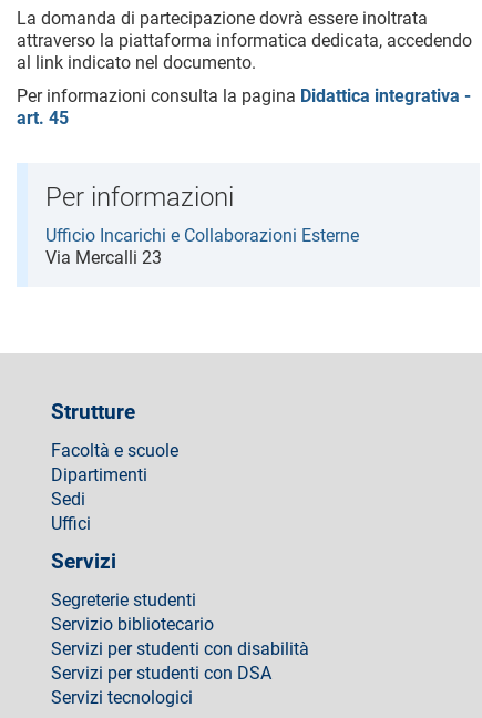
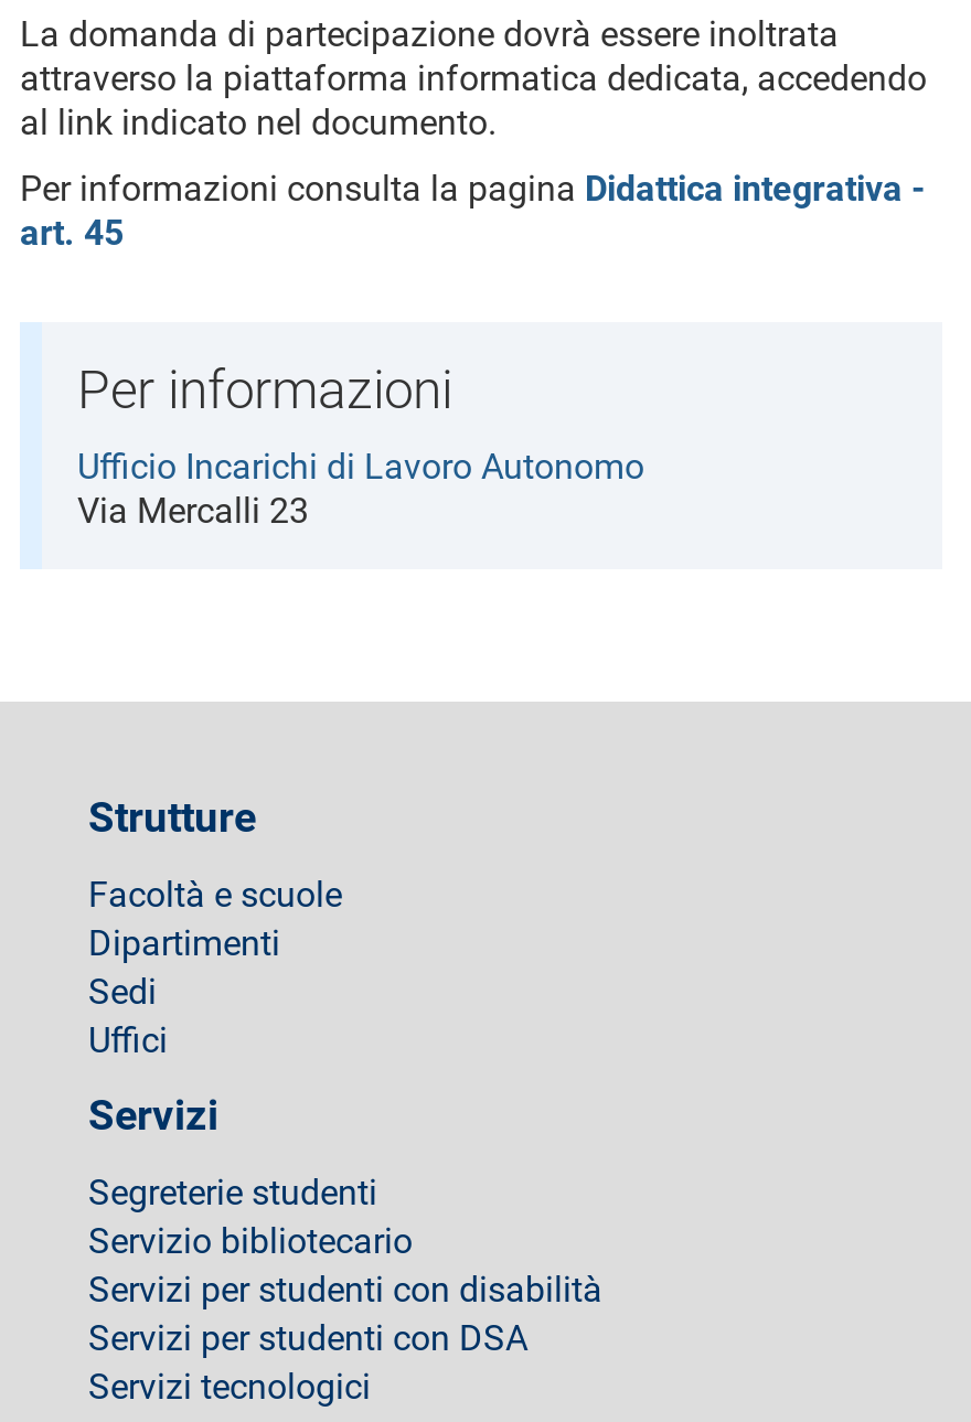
[45,225,359,246] Ufficio Incarichi e Collaborazioni Esterne -> [77,446,644,488] Ufficio Incarichi di Lavoro Autonomo

